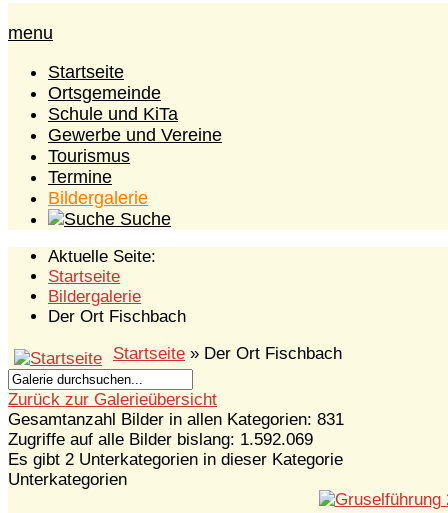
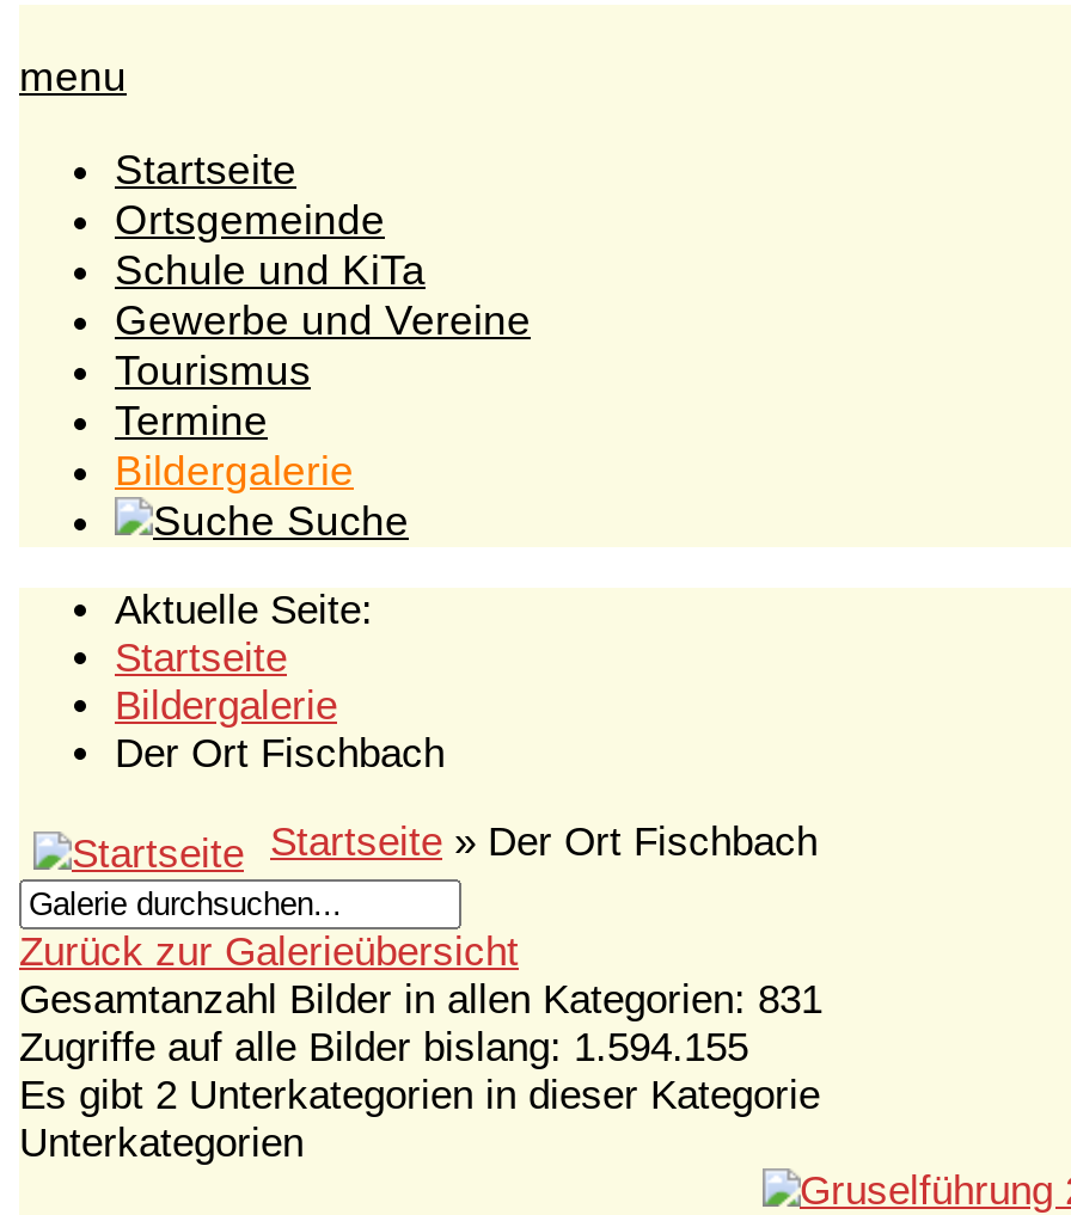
[8,430,313,449] Zugriffe auf alle Bilder bislang: 1.592.069 -> [19,1025,748,1070] Zugriffe auf alle Bilder bislang: 1.594.155

